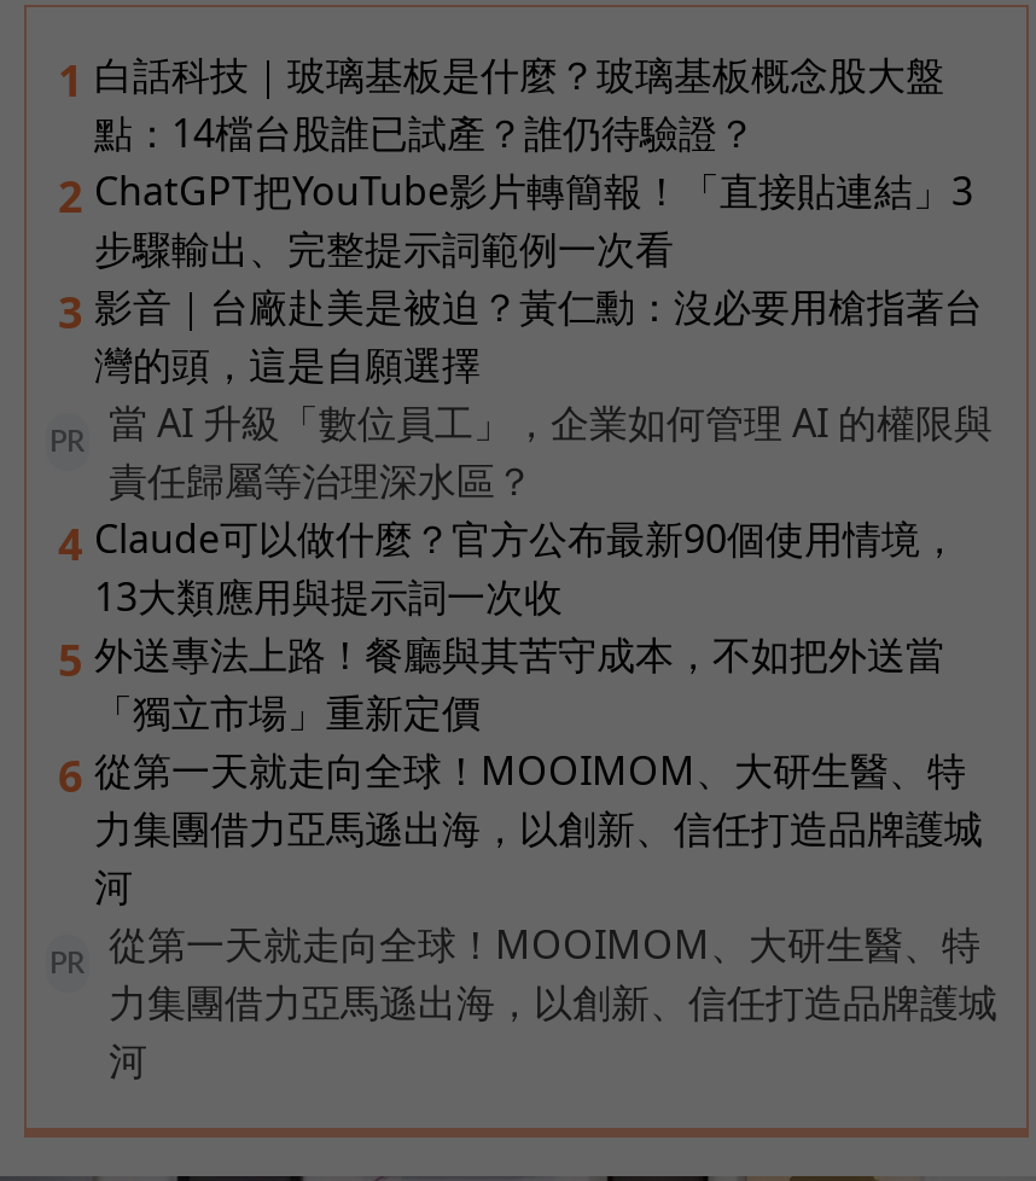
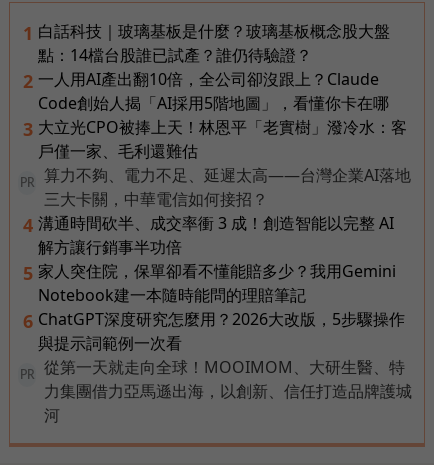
[58,165,983,392] 2 ChatGPT把YouTube影片轉簡報！「直接貼連結」3 | 步驟輸出、完整提示詞範例一次看 | 3 影音｜台廠赴美是被迫？黃仁勳：沒必要用槍指著台 | 灣的頭，這是自願選擇 -> [23,68,407,162] 2 一人用AI產出翻10倍，全公司卻沒跟上？Claude | Code創始人揭「AI採用5階地圖」，看懂你卡在哪 | 3 大立光CPO被捧上天！林恩平「老實樹」潑冷水：客 | 戶僅一家、毛利還難估
[58,397,993,914] 當 AI 升級「數位員工」，企業如何管理 AI 的權限與 | 責任歸屬等治理深水區？ | 4 Claude可以做什麼？官方公布最新90個使用情境， | 13大類應用與提示詞一次收 | 5 外送專法上路！餐廳與其苦守成本，不如把外送當 | 「獨立市場」重新定價 | 6 從第一天就走向全球！MOOIMOM、大研生醫、特 | 力集團借力亞馬遜出海，以創新、信任打造品牌護城 | 河 -> [23,164,411,354] 算力不夠、電力不足、延遲太高——台灣企業AI落地 | 三大卡關，中華電信如何接招？ | 4 溝通時間砍半、成交率衝 3 成！創造智能以完整 AI | 解方讓行銷事半功倍 | 5 家人突住院，保單卻看不懂能賠多少？我用Gemini | Notebook建一本隨時能問的理賠筆記 | 6 ChatGPT深度研究怎麼用？2026大改版，5步驟操作 | 與提示詞範例一次看

